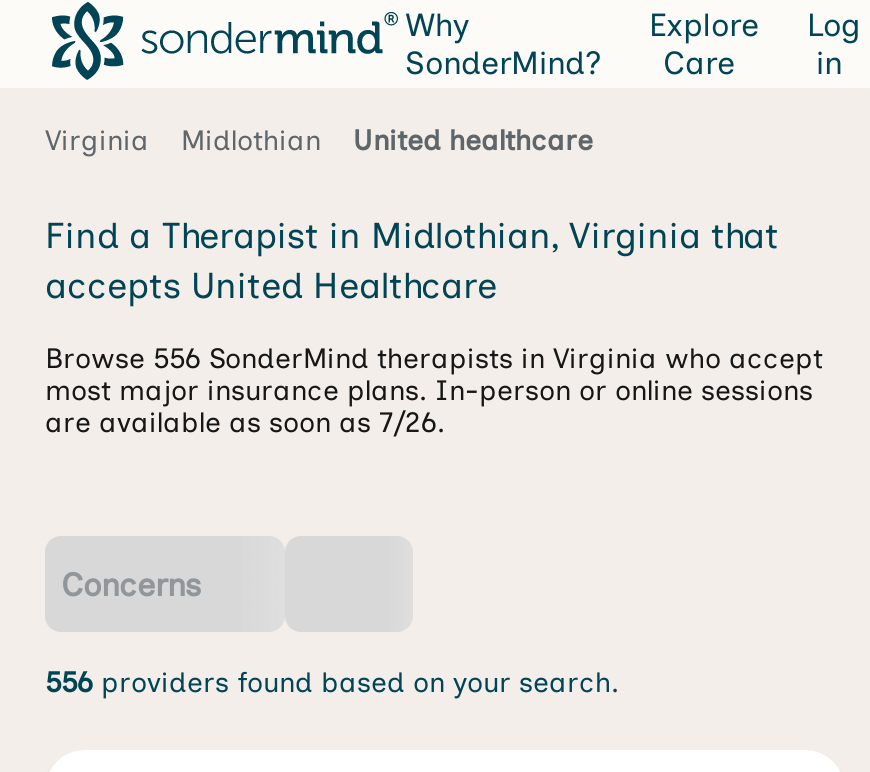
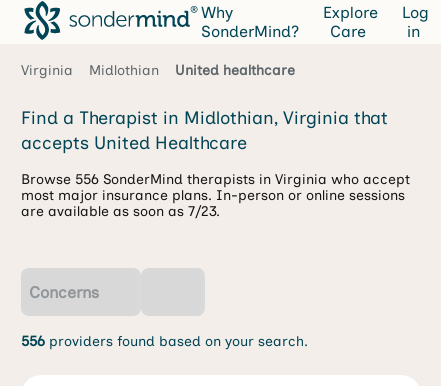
[45,406,445,440] are available as soon as 7/26. -> [21,203,220,220] are available as soon as 7/23.

